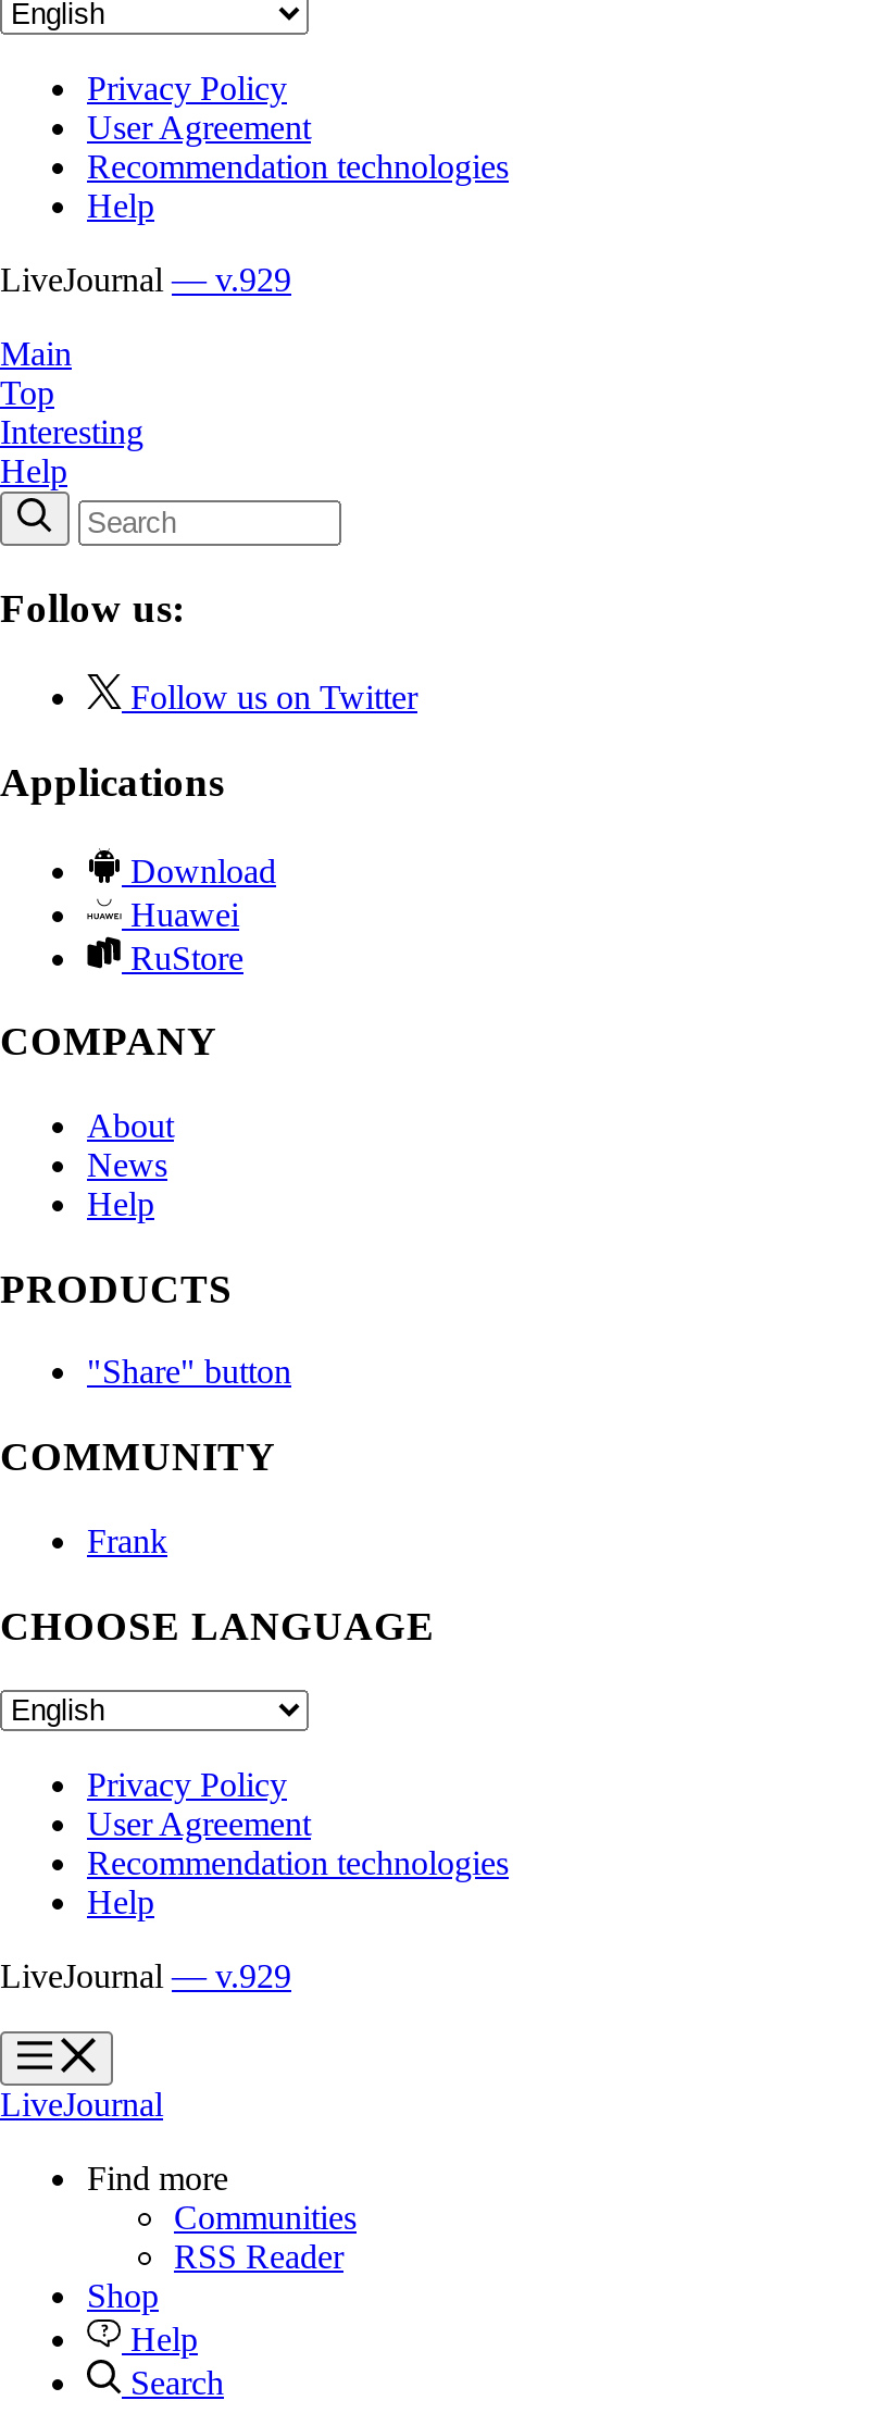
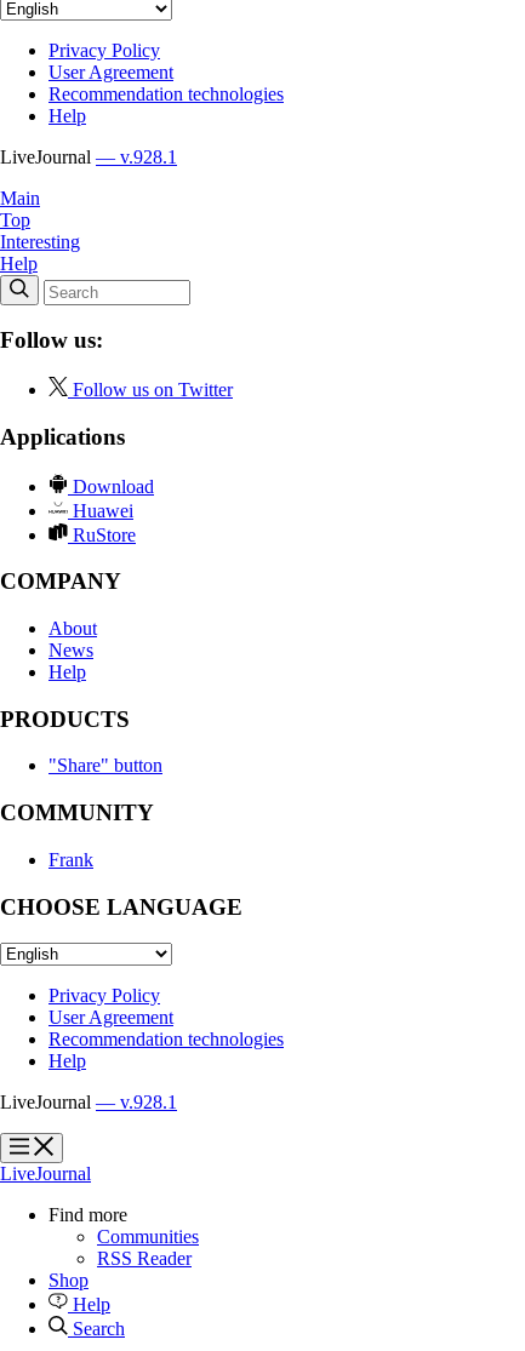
[0,260,291,297] LiveJournal — v.929 -> [0,146,177,167] LiveJournal — v.928.1
[0,1958,291,1995] LiveJournal — v.929 -> [0,1092,177,1113] LiveJournal — v.928.1

